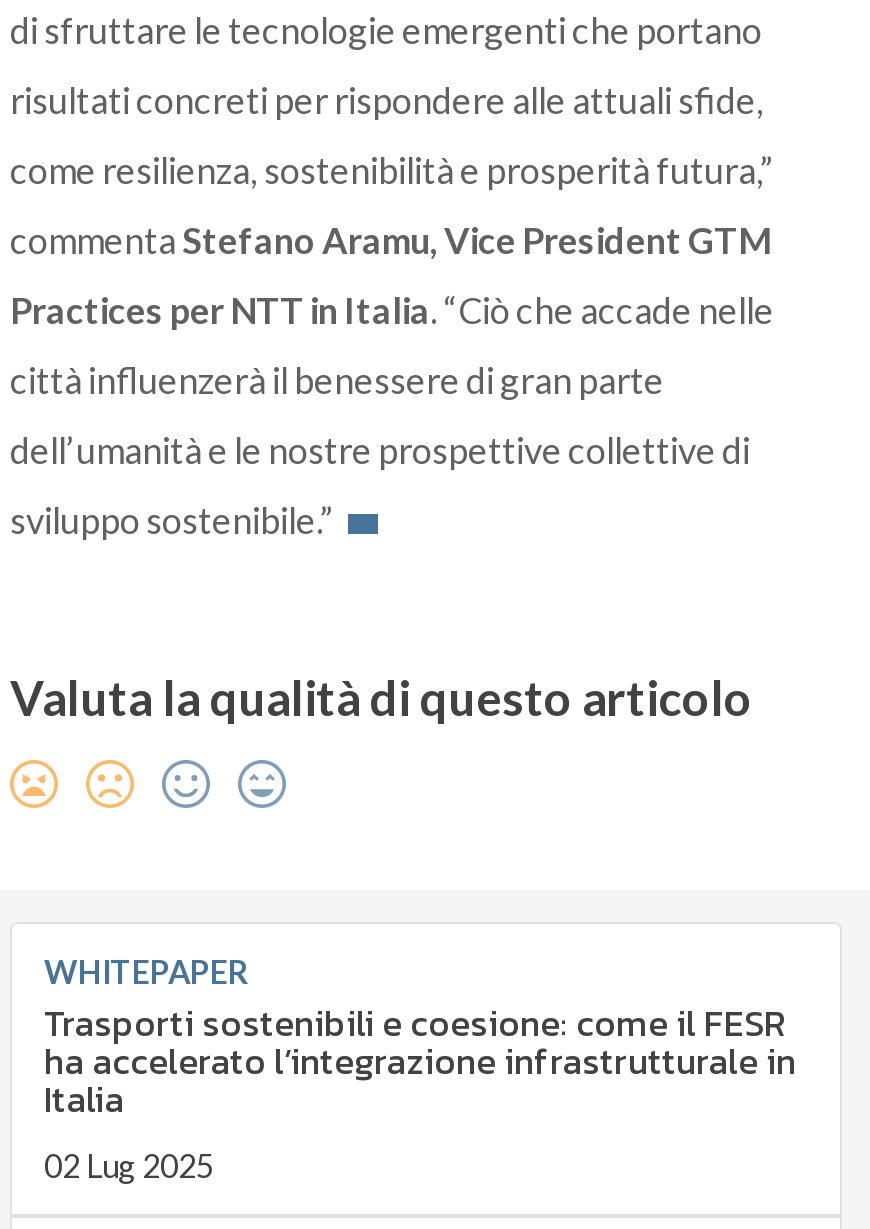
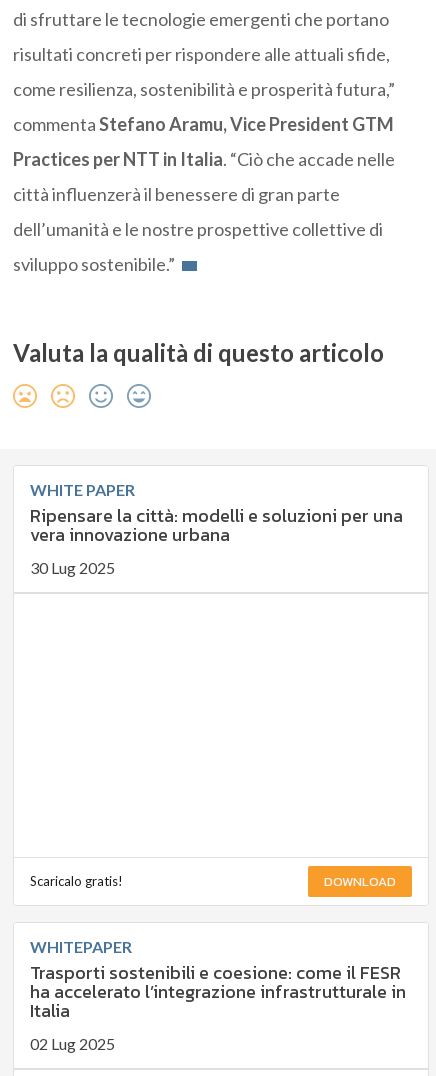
none -> [30,480,403,577] WHITE PAPER | Ripensare la città: modelli e soluzioni per una | vera innovazione urbana | 30 Lug 2025
none -> [30,872,396,891] Scaricalo gratis! | DOWNLOAD

